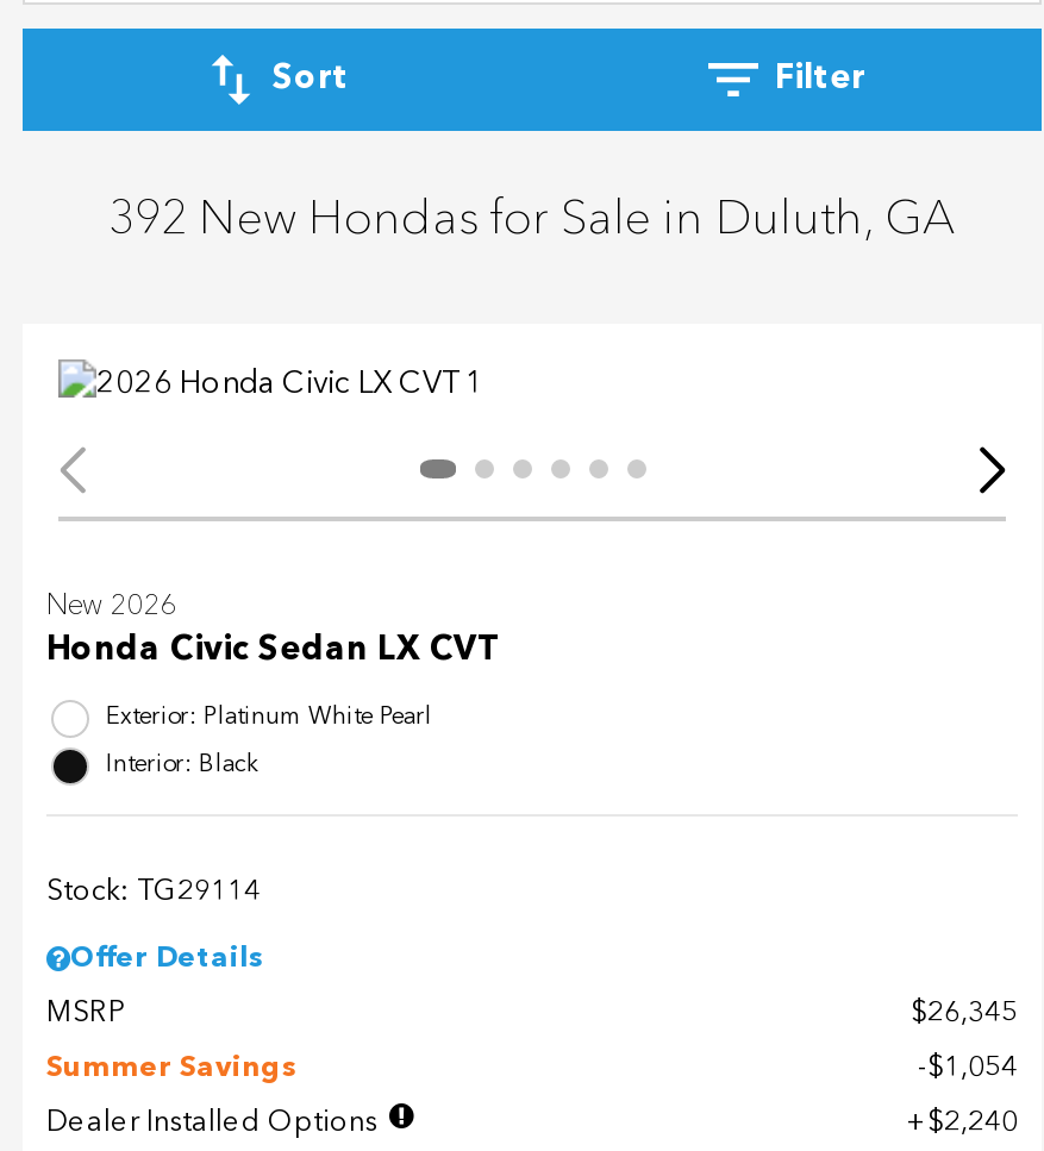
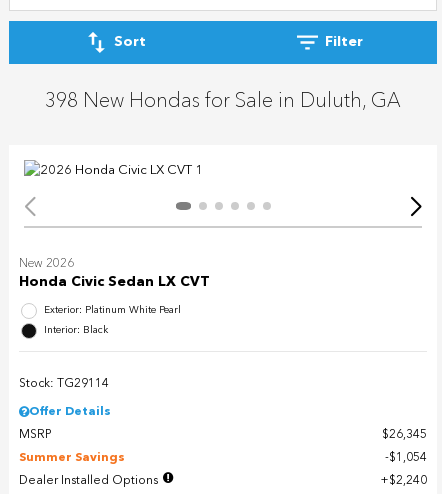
[108,197,956,245] 392 New Hondas for Sale in Duluth, GA -> [45,92,401,112] 398 New Hondas for Sale in Duluth, GA

